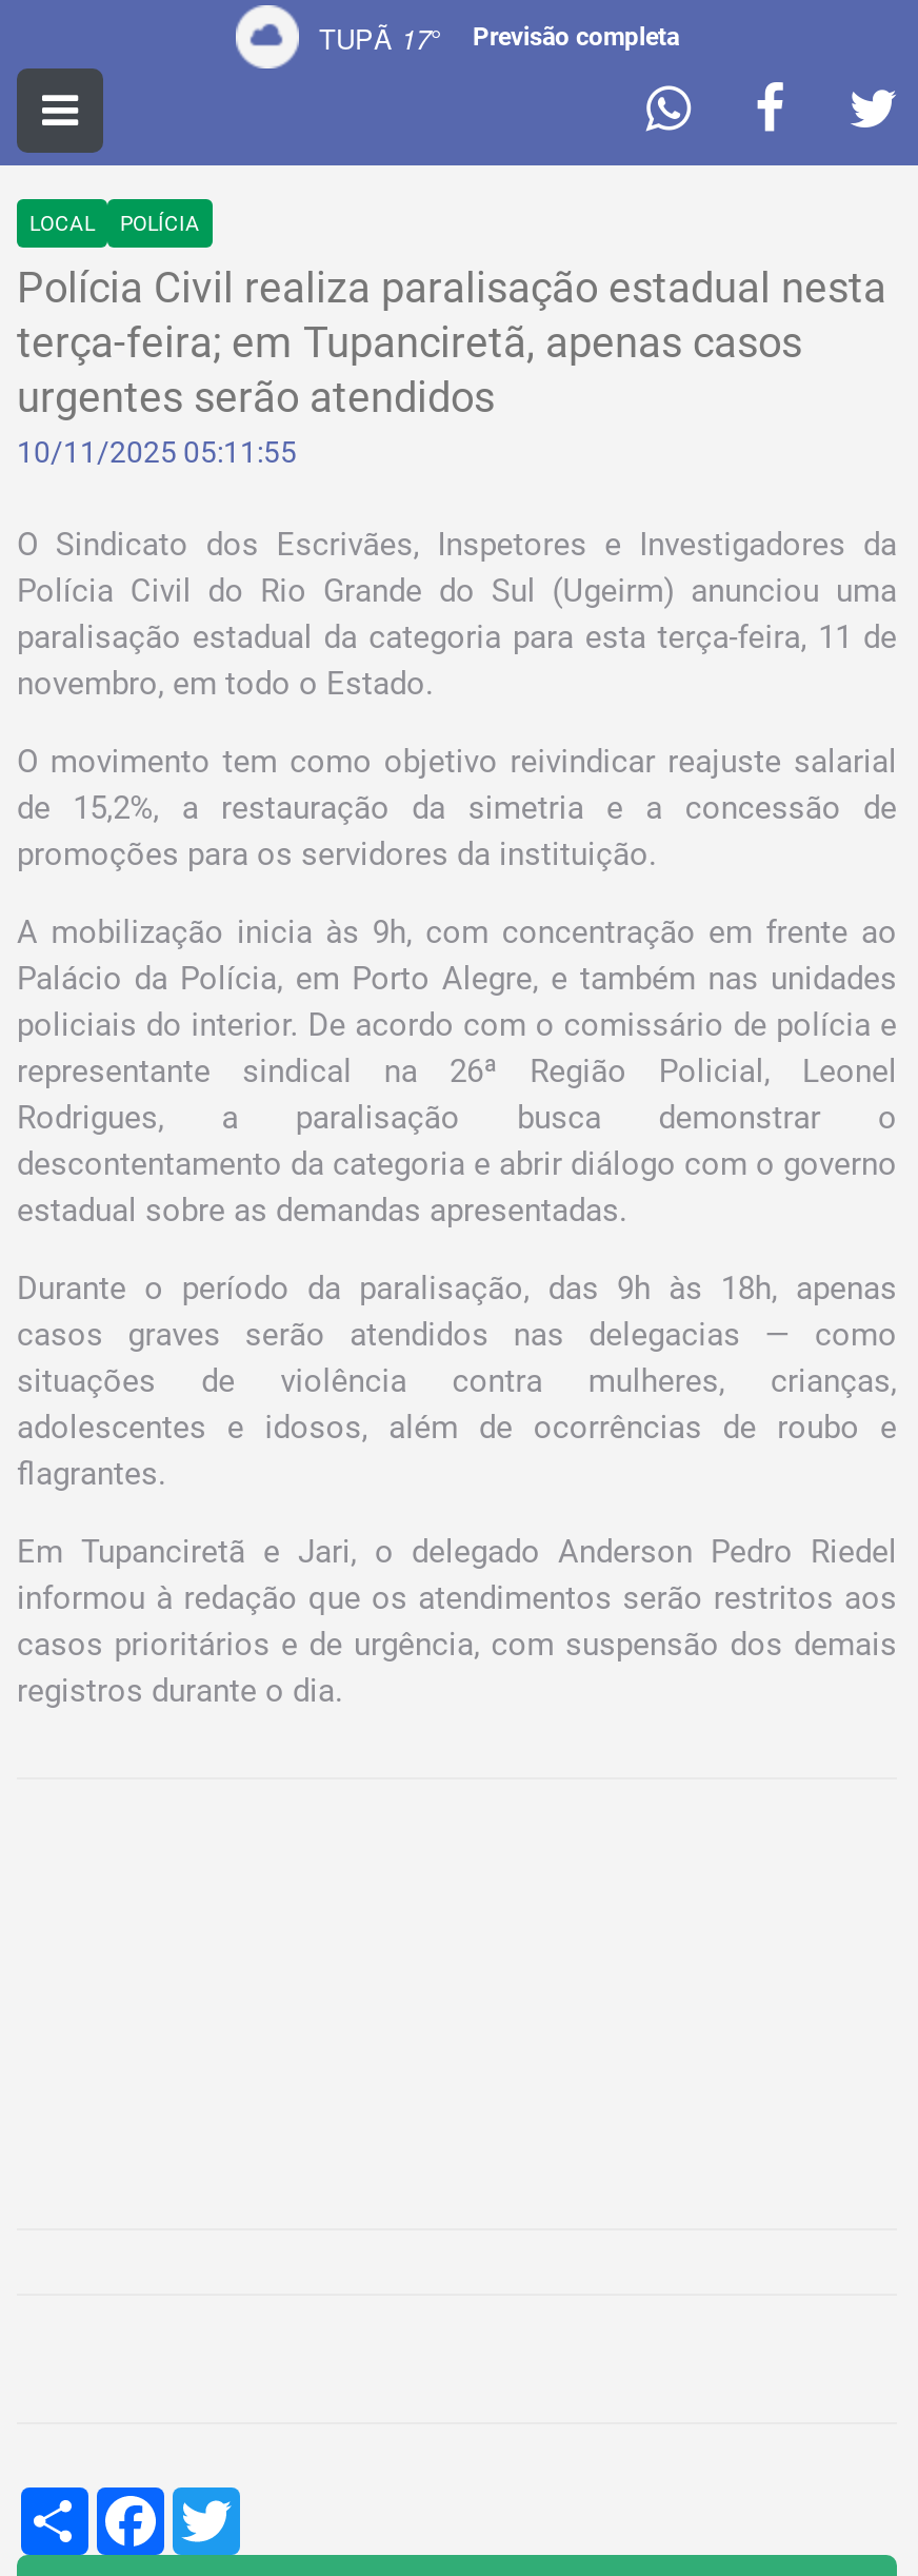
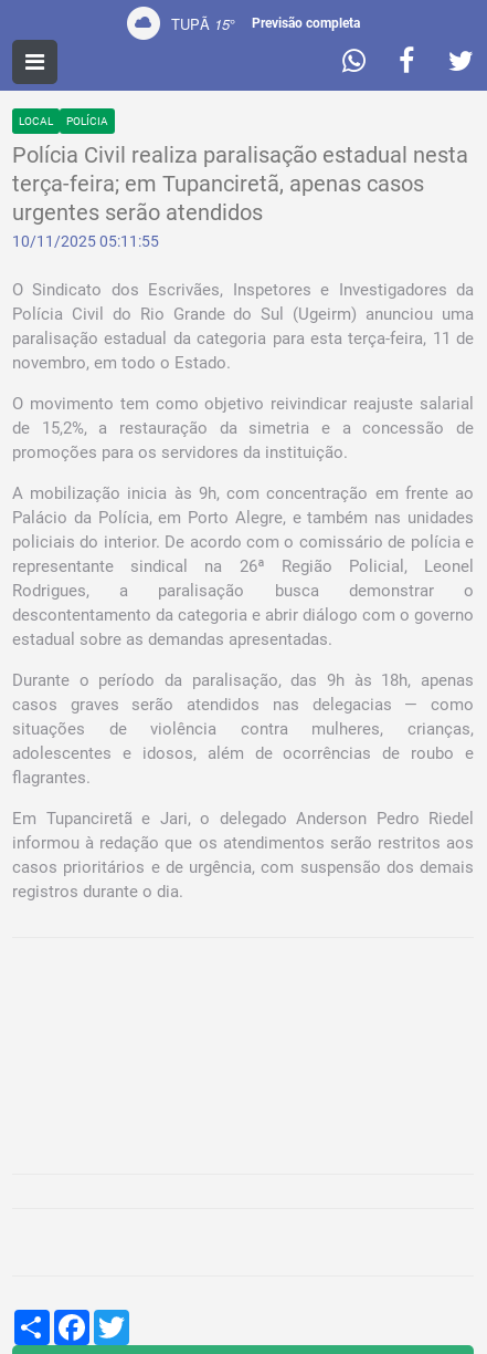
[319,17,679,57] TUPÃ 17° Previsão completa -> [171,13,359,34] TUPÃ 15° Previsão completa

